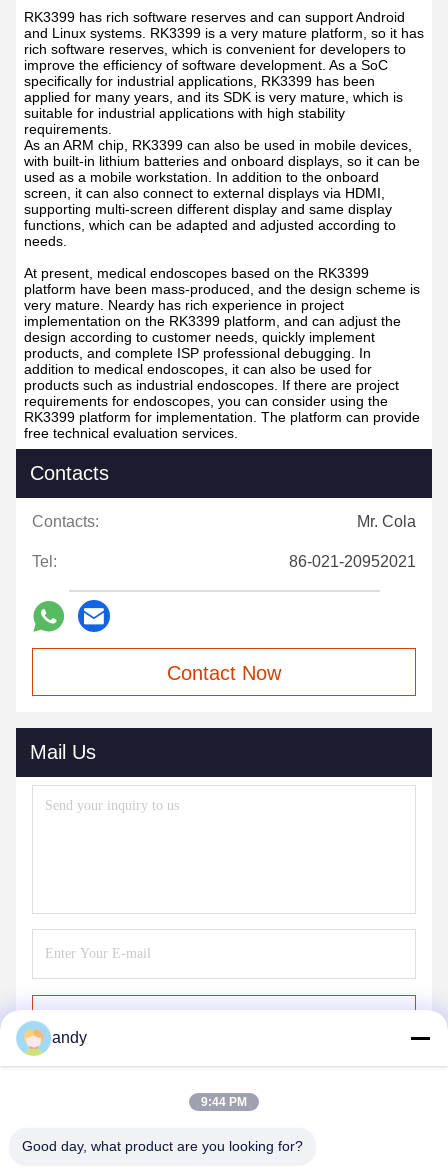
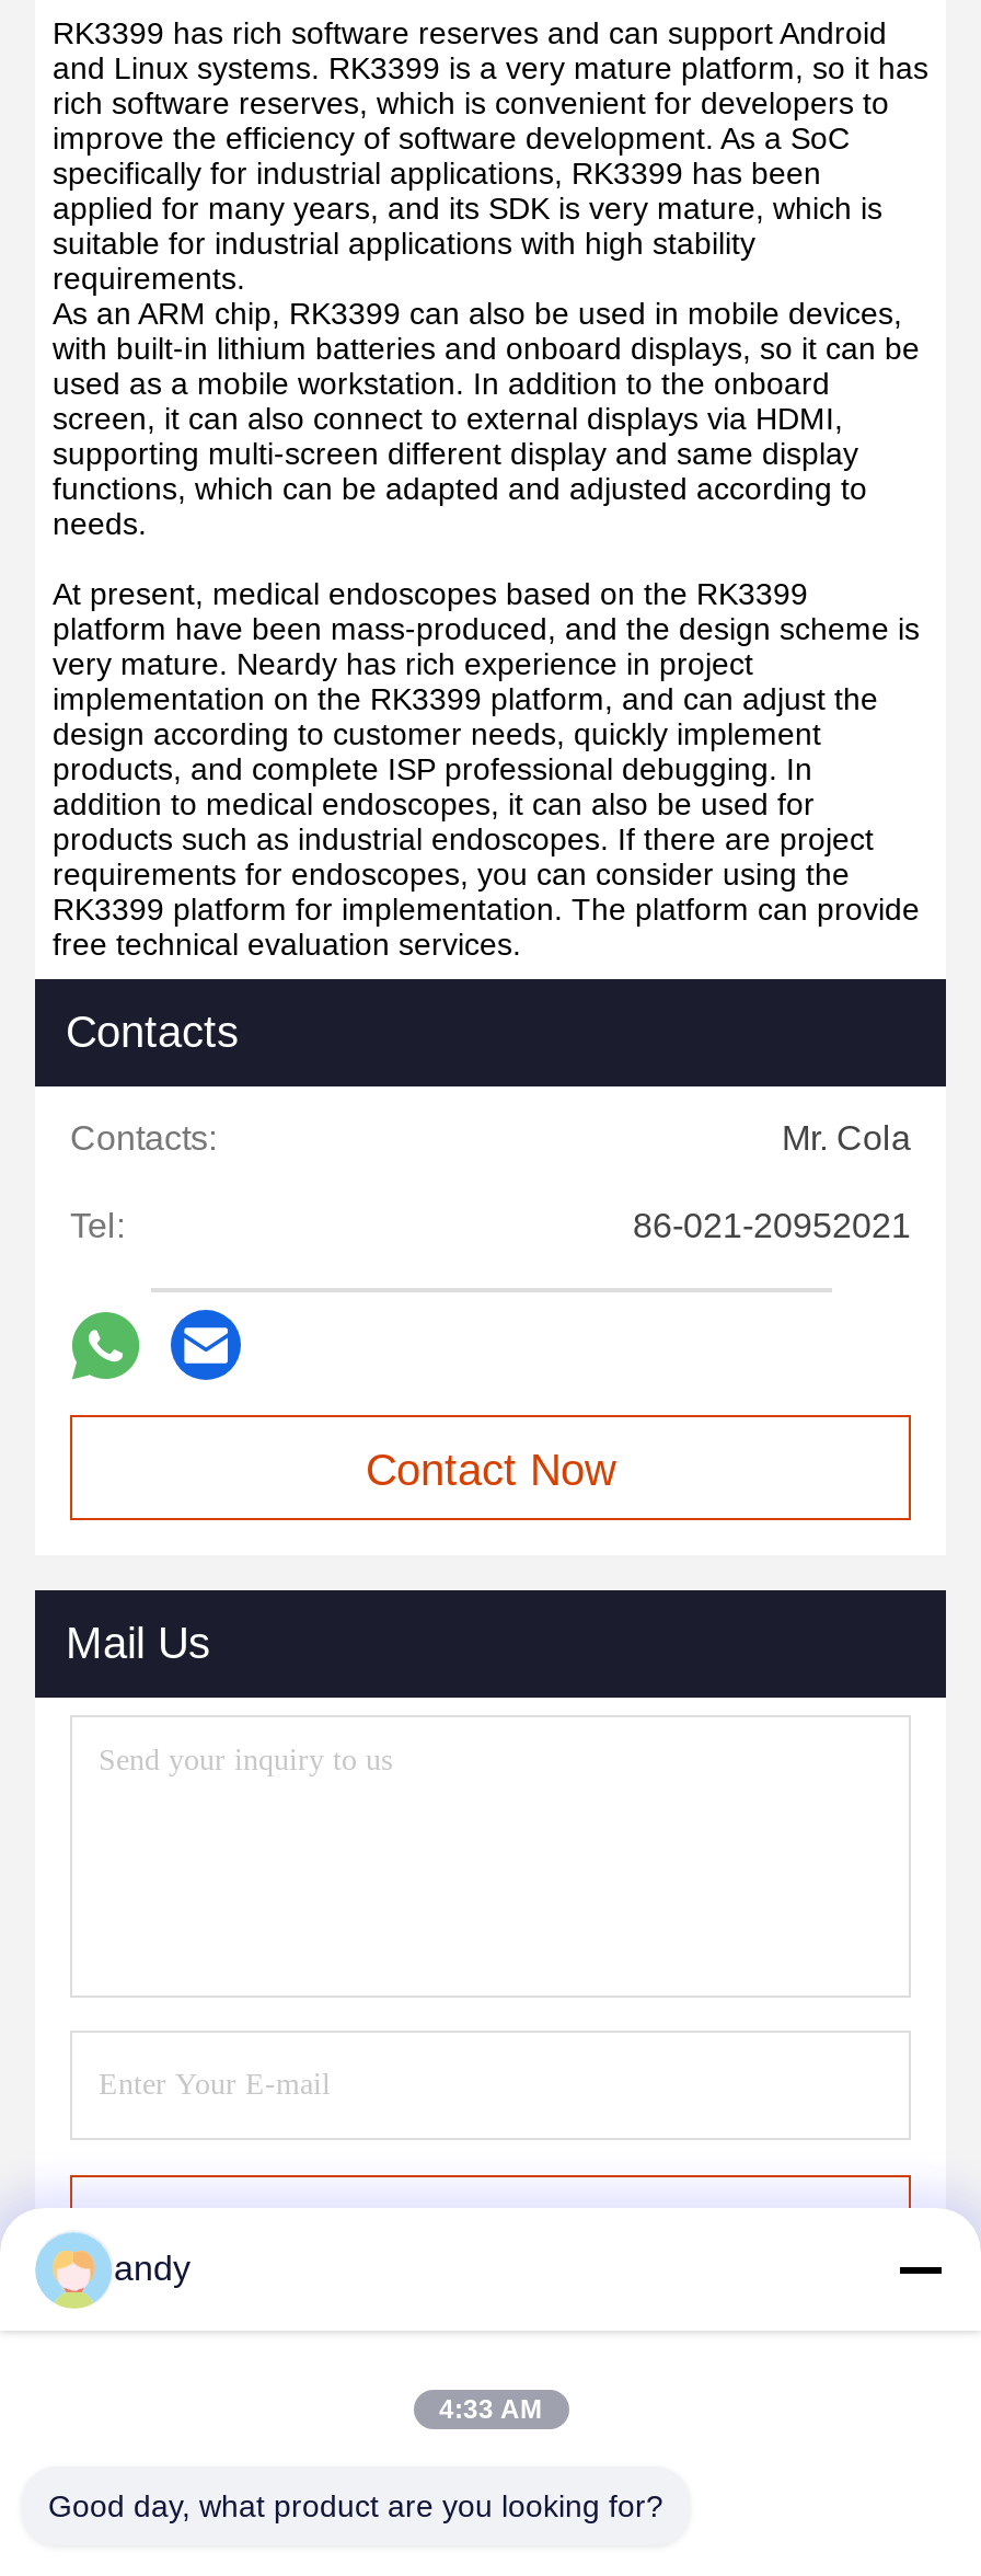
[201,1095,247,1109] 9:44 PM -> [439,2394,542,2425] 4:33 AM

